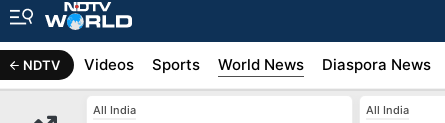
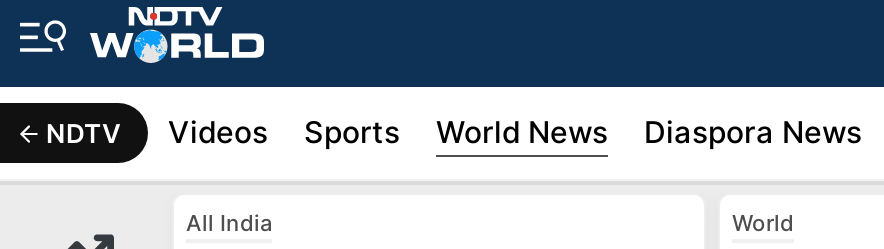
[366,103,409,117] All India -> [732,209,794,237] World

